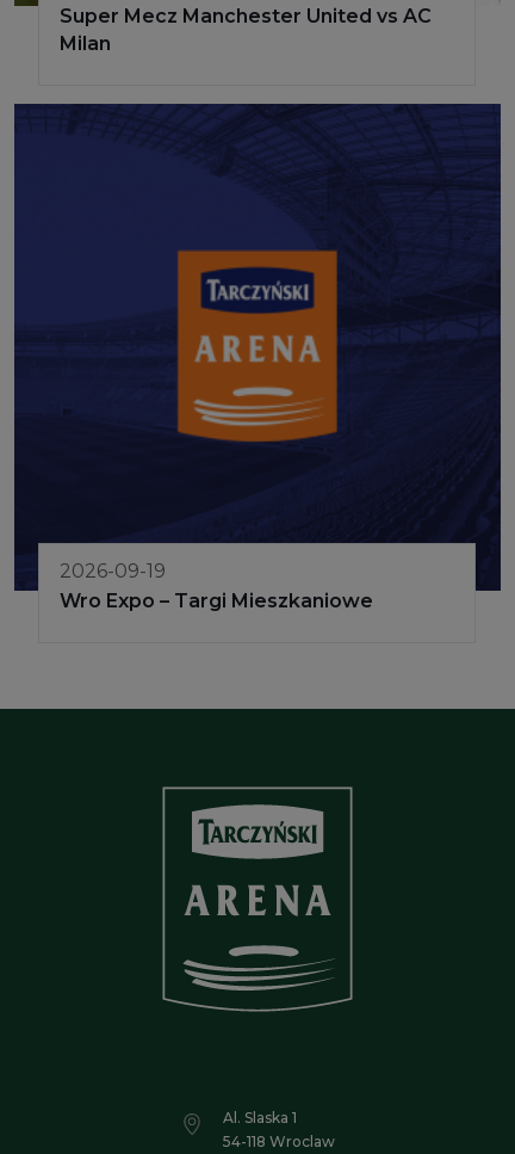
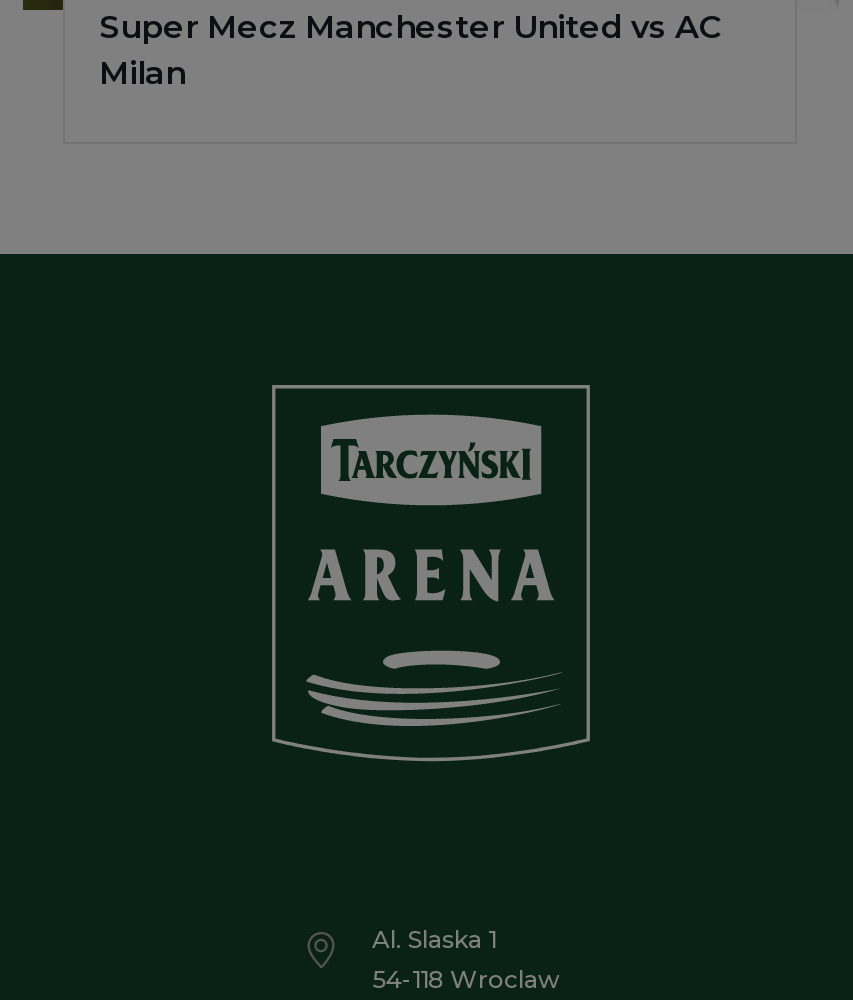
[13,103,502,612] [image] | 2026-09-19 | Wro Expo – Targi Mieszkaniowe -> none

